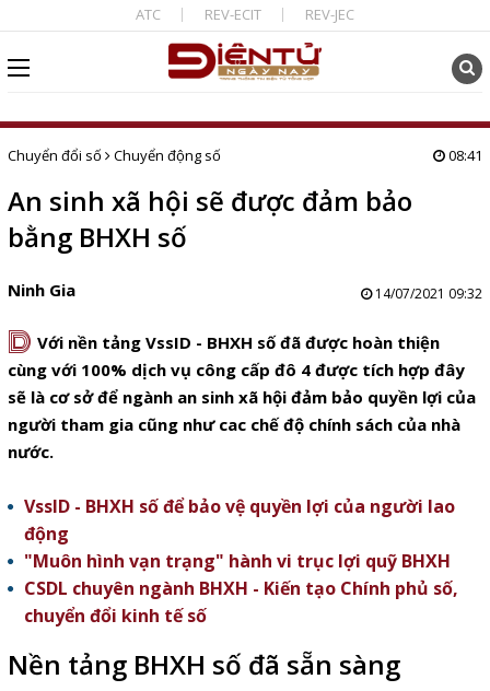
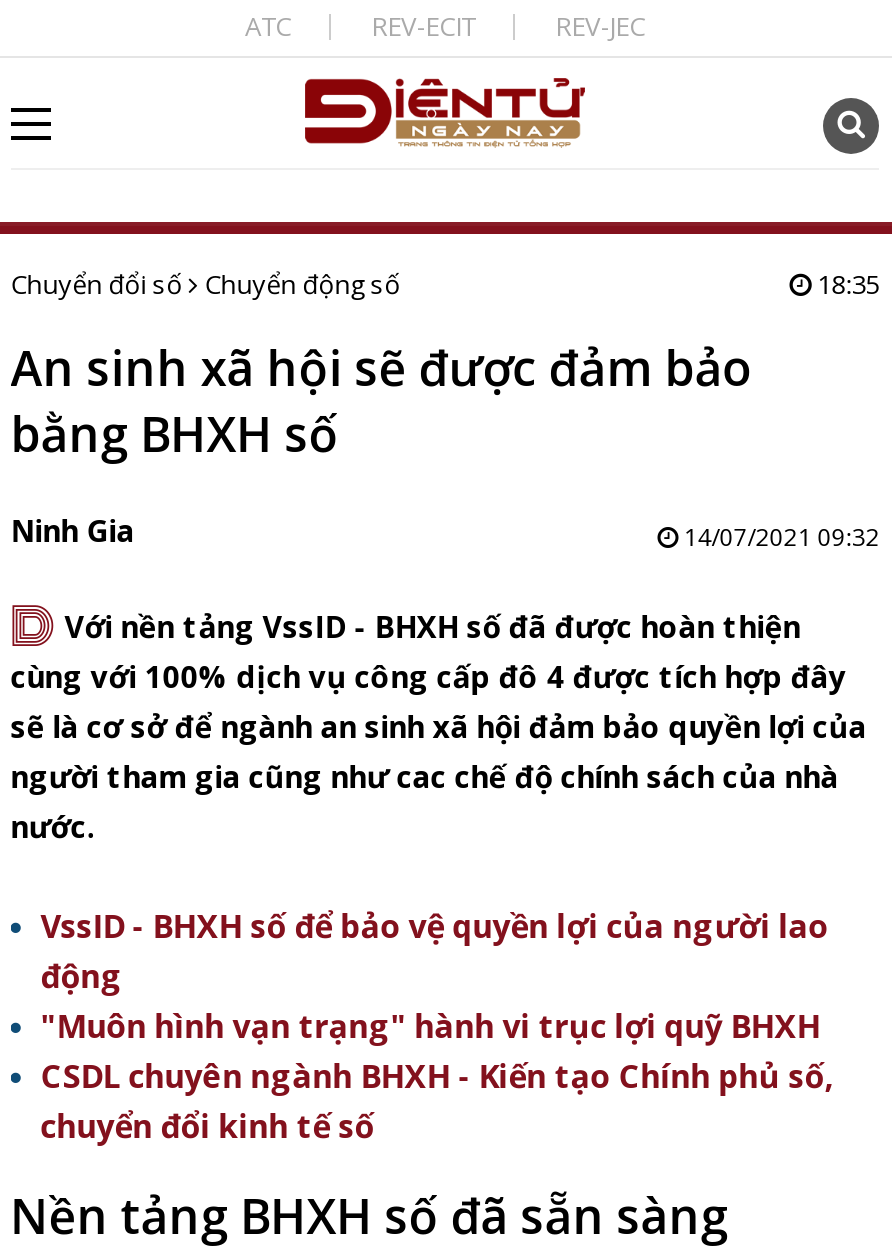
[445,145,483,165] 08:41 -> [812,266,880,302] 18:35

